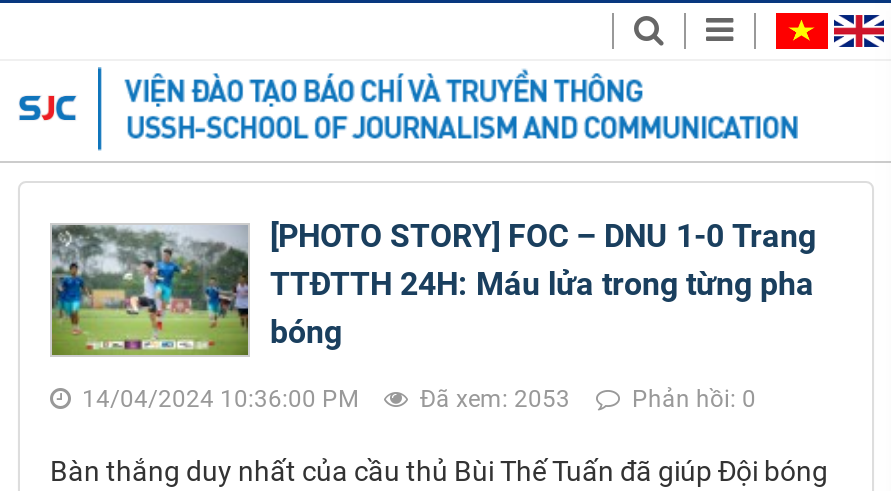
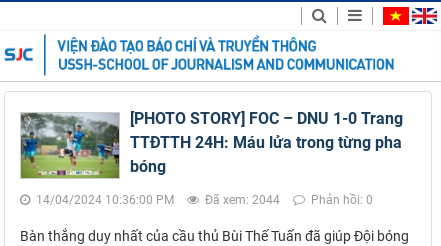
[76,384,756,412] 14/04/2024 10:36:00 PM Đã xem: 2053 Phản hồi: 0 -> [33,193,373,207] 14/04/2024 10:36:00 PM Đã xem: 2044 Phản hồi: 0

